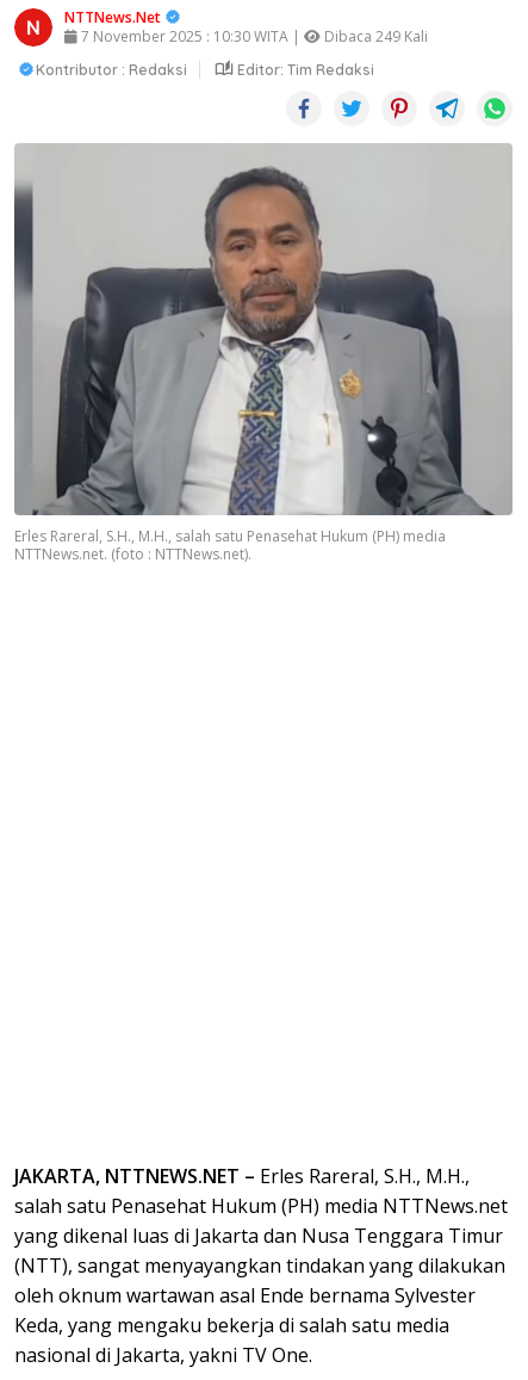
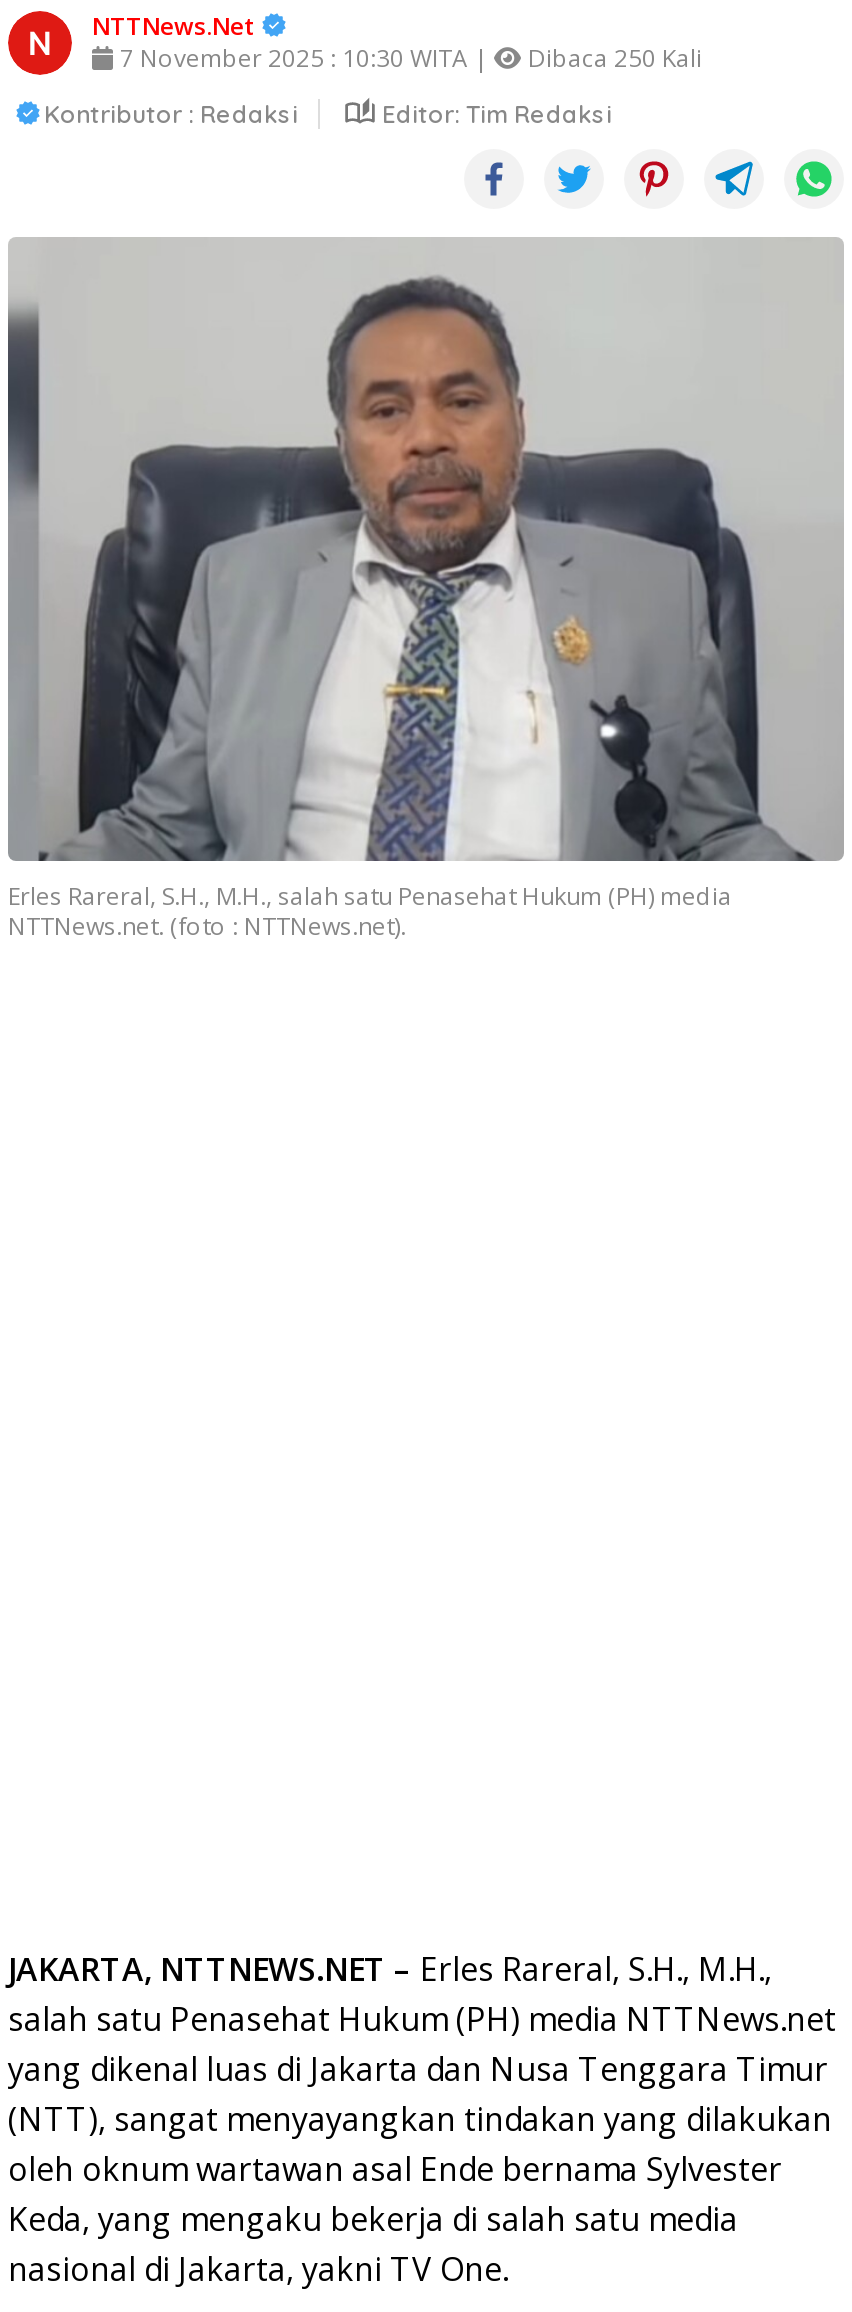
[321,26,428,47] Dibaca 249 Kali -> [522,41,702,75] Dibaca 250 Kali

